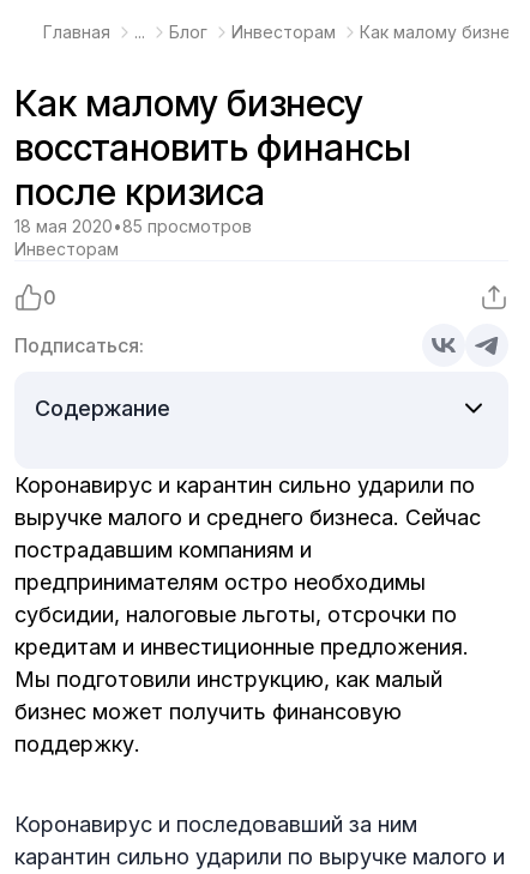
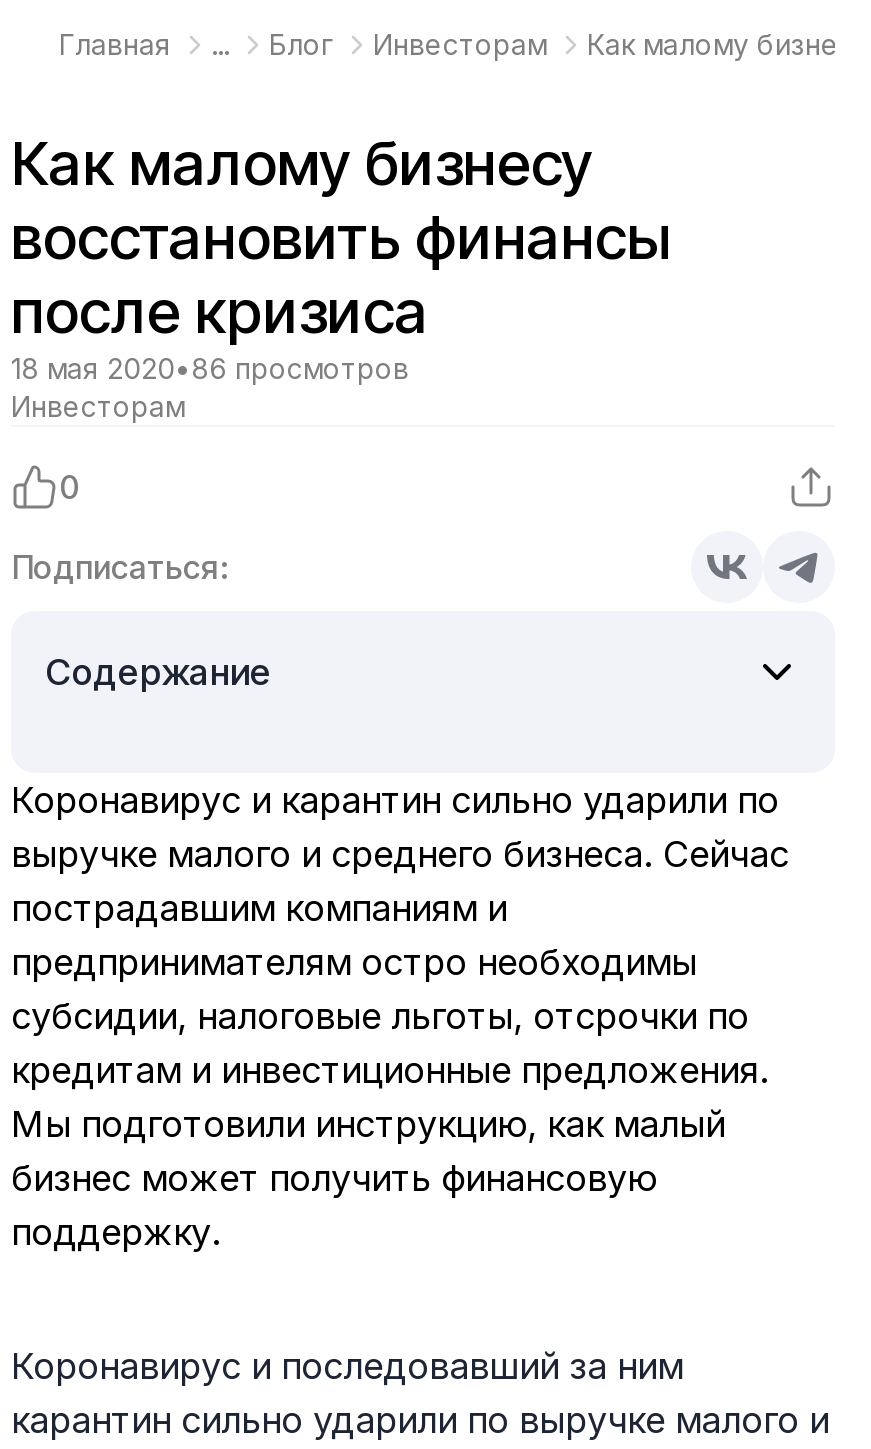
[14,216,252,236] 18 мая 2020• 85 просмотров -> [11,351,409,385] 18 мая 2020• 86 просмотров

